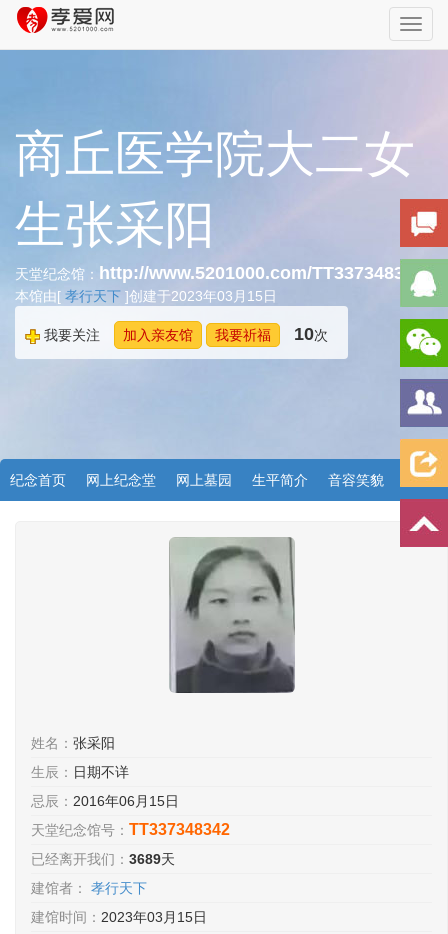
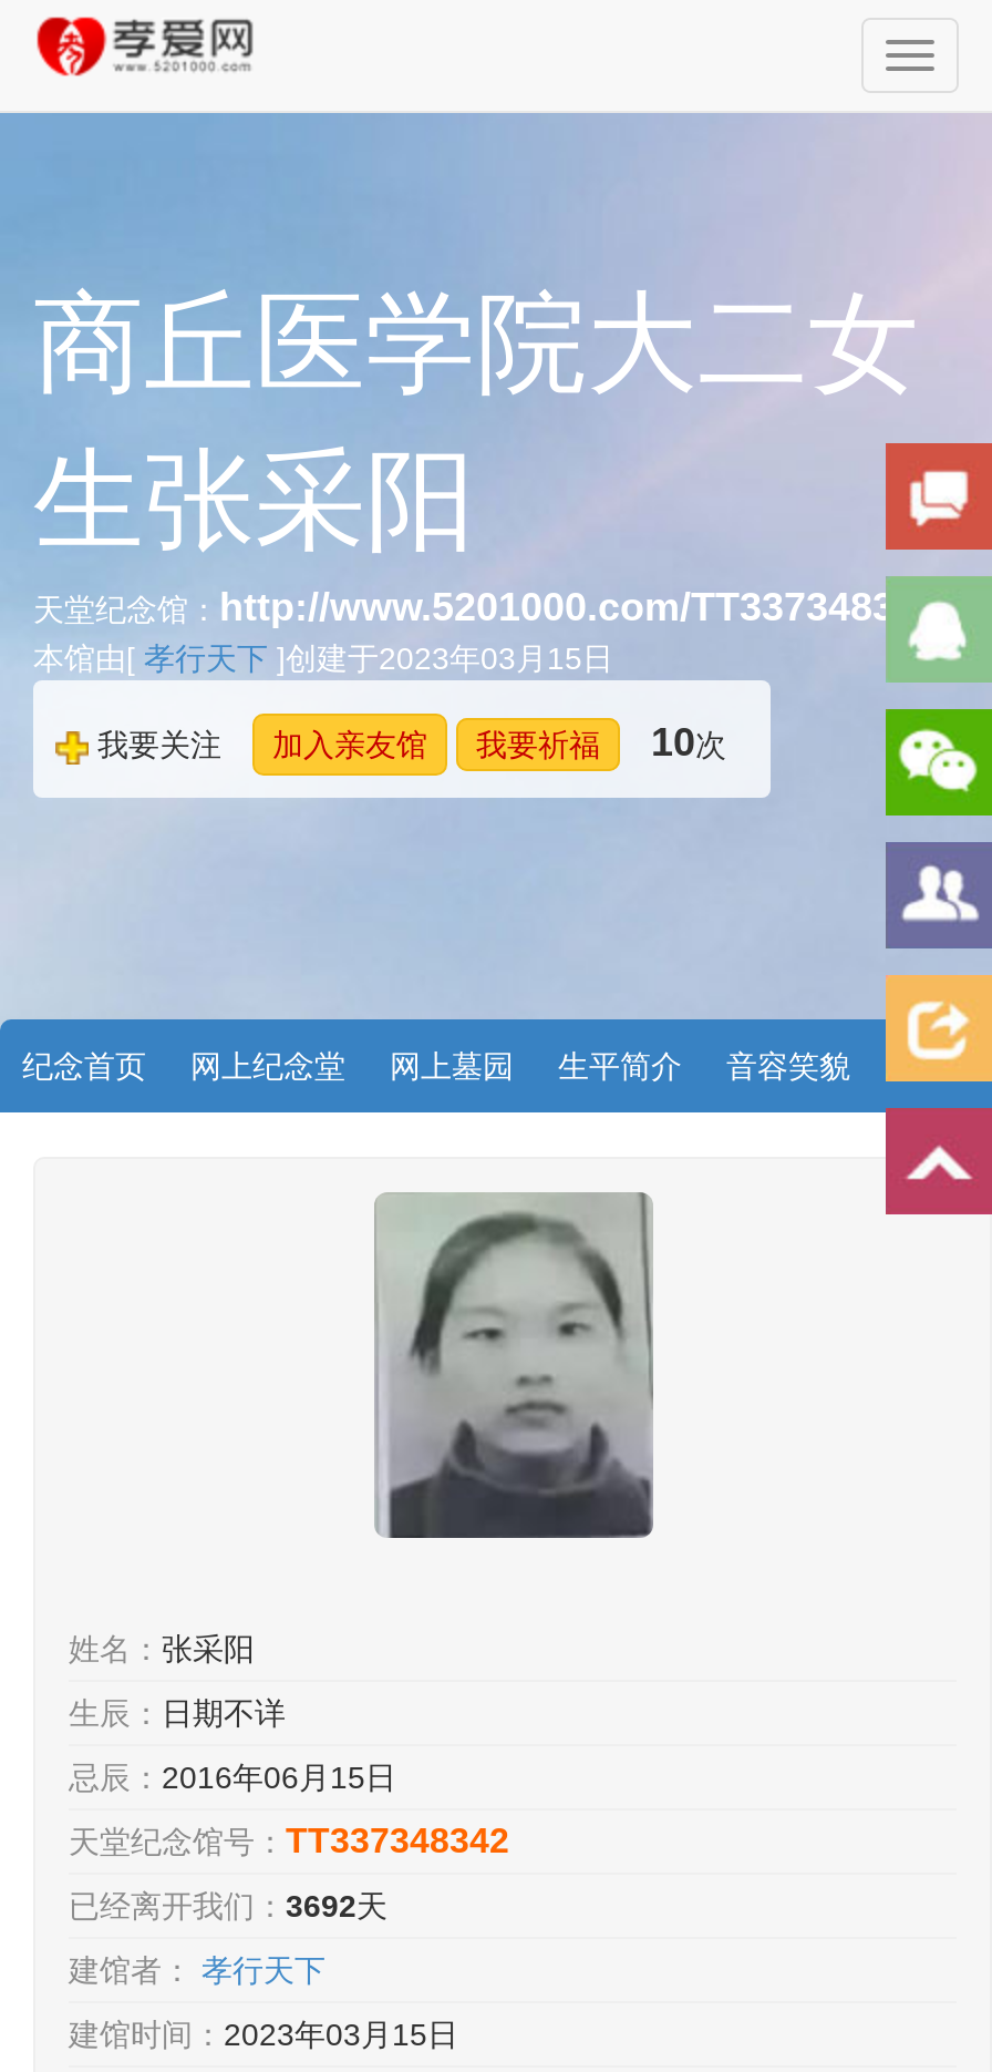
[31,851,175,867] 已经离开我们：3689天 -> [69,1888,387,1924] 已经离开我们：3692天

